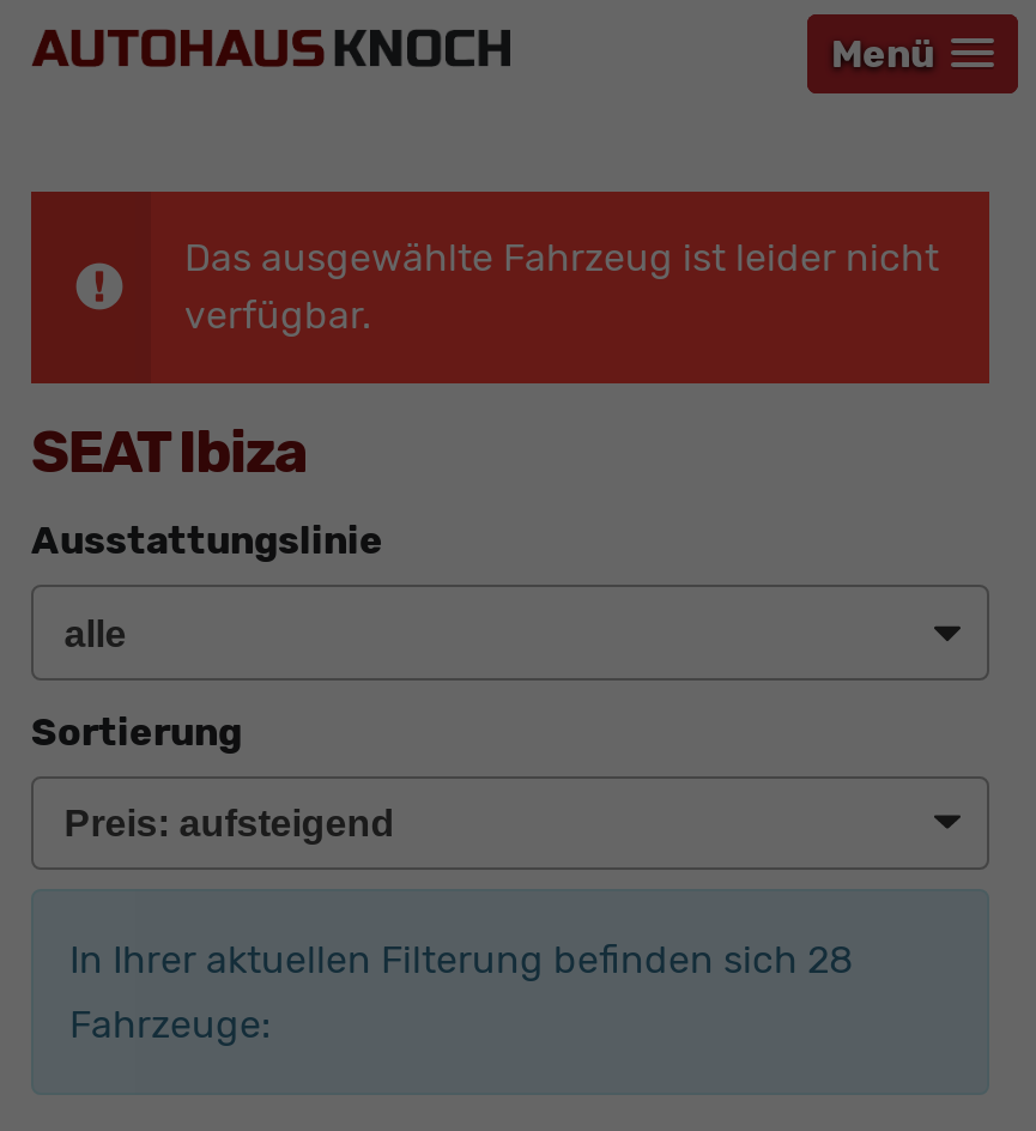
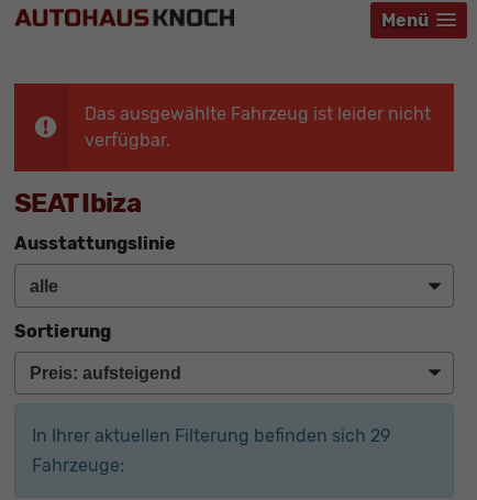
[69,937,853,983] In Ihrer aktuellen Filterung befinden sich 28 -> [32,425,390,446] In Ihrer aktuellen Filterung befinden sich 29

